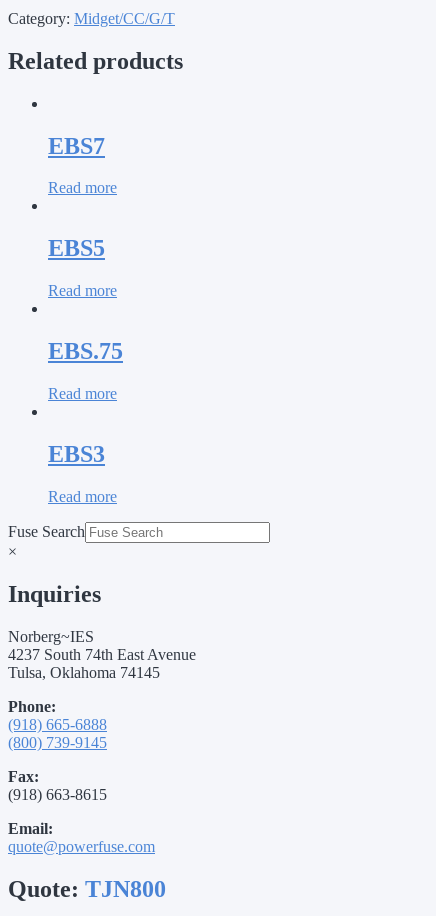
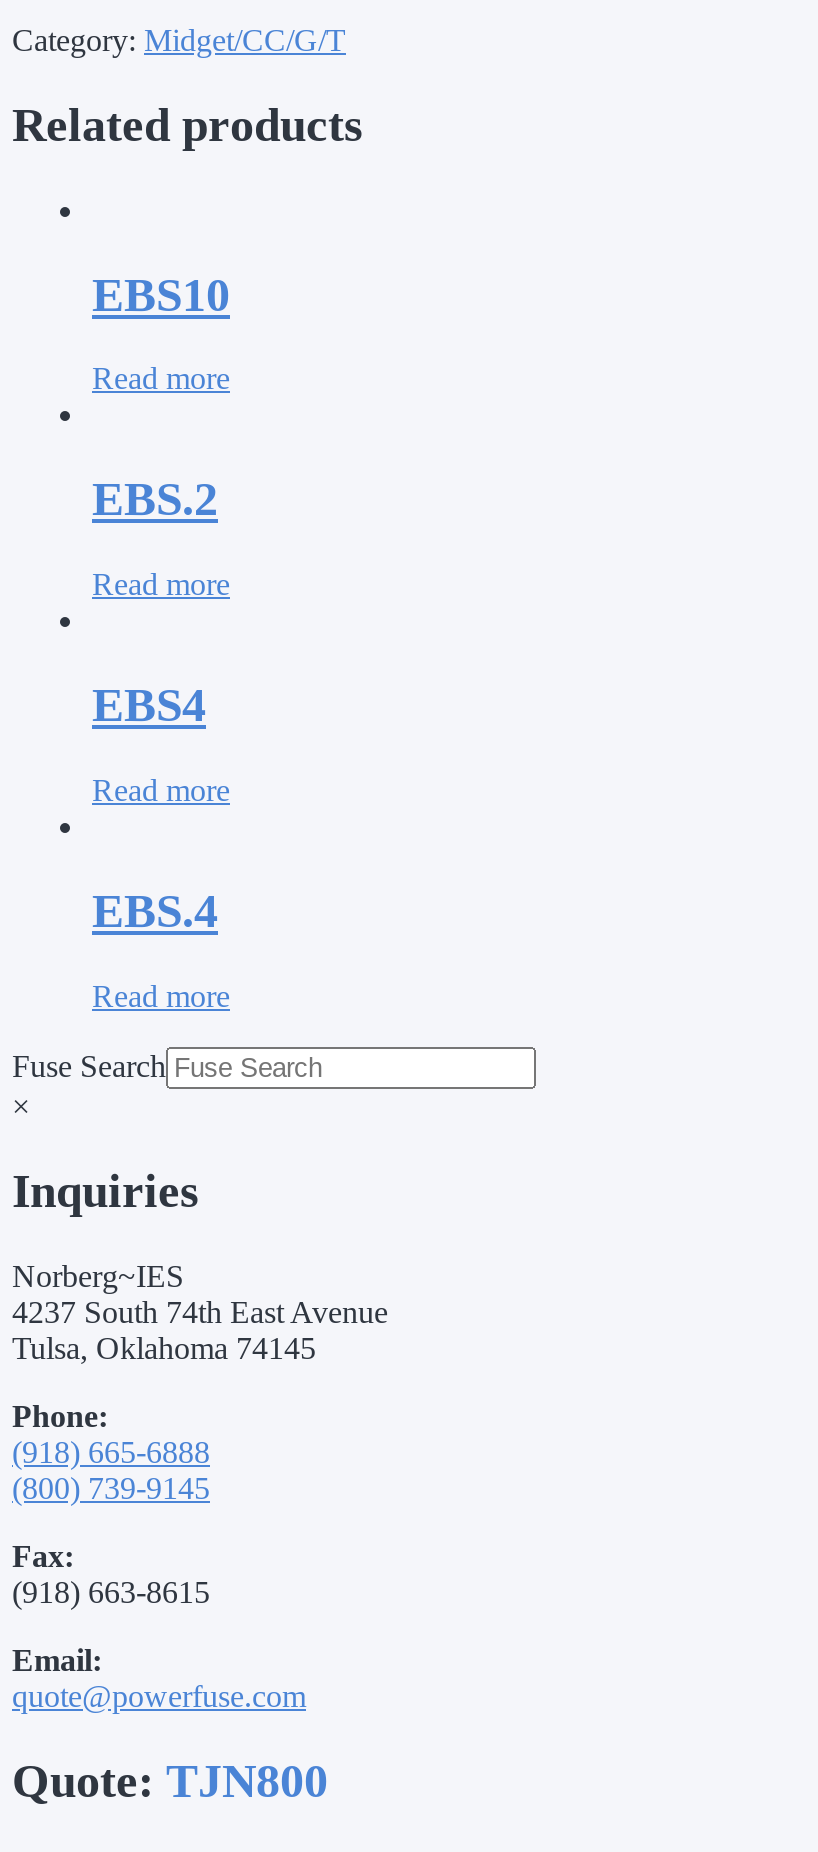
[48,132,105,158] EBS7 -> [92,268,230,320] EBS10
[48,235,105,261] EBS5 -> [92,474,218,526] EBS.2
[48,338,123,364] EBS.75 -> [92,679,206,731] EBS4
[48,441,105,467] EBS3 -> [92,885,218,937] EBS.4

